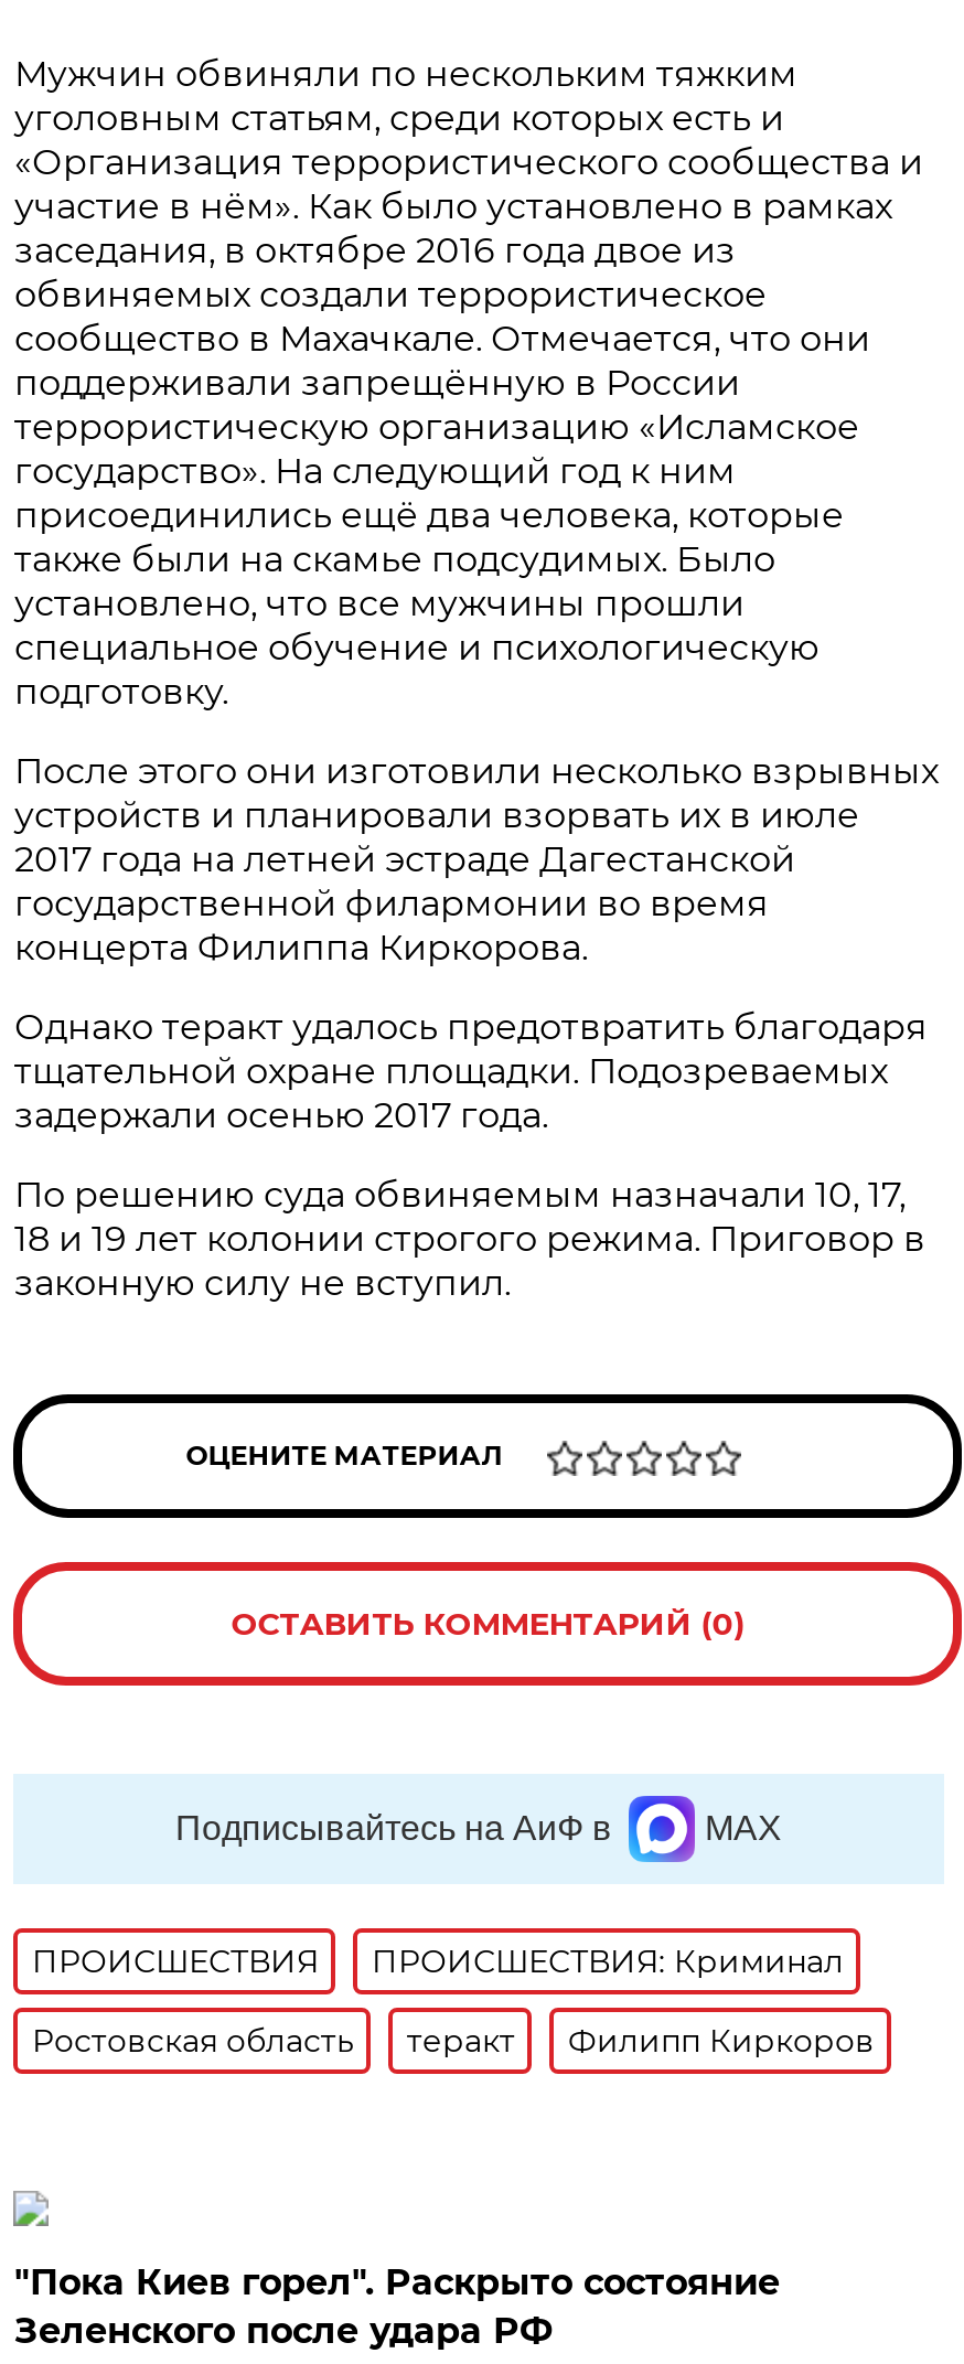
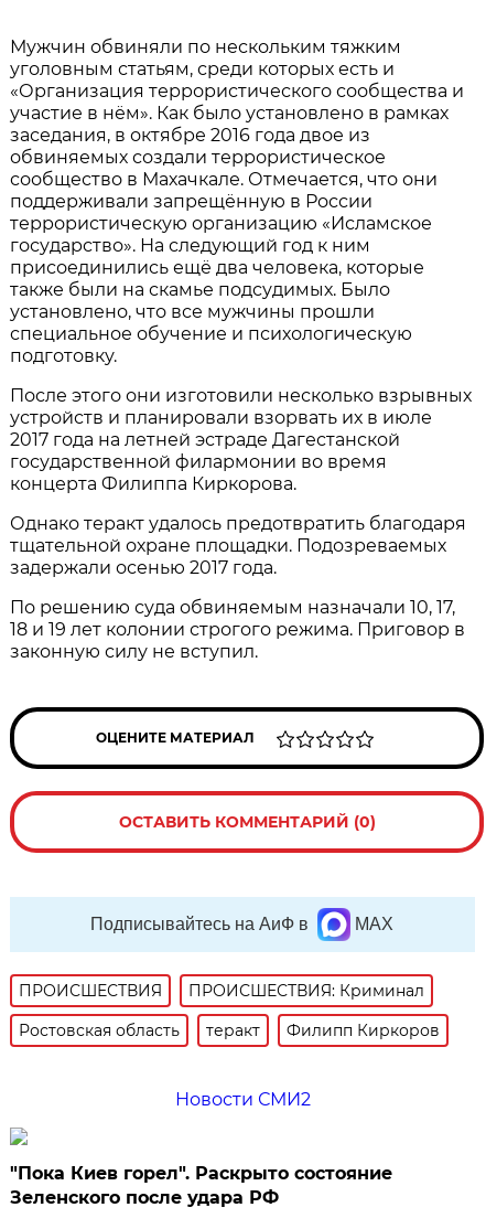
none -> [175,1089,310,1110] Новости СМИ2

